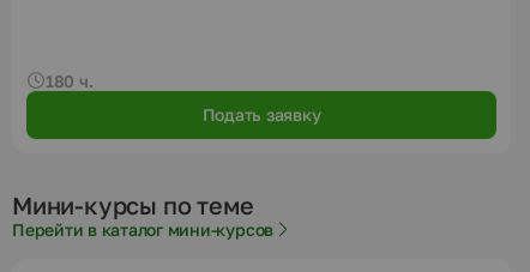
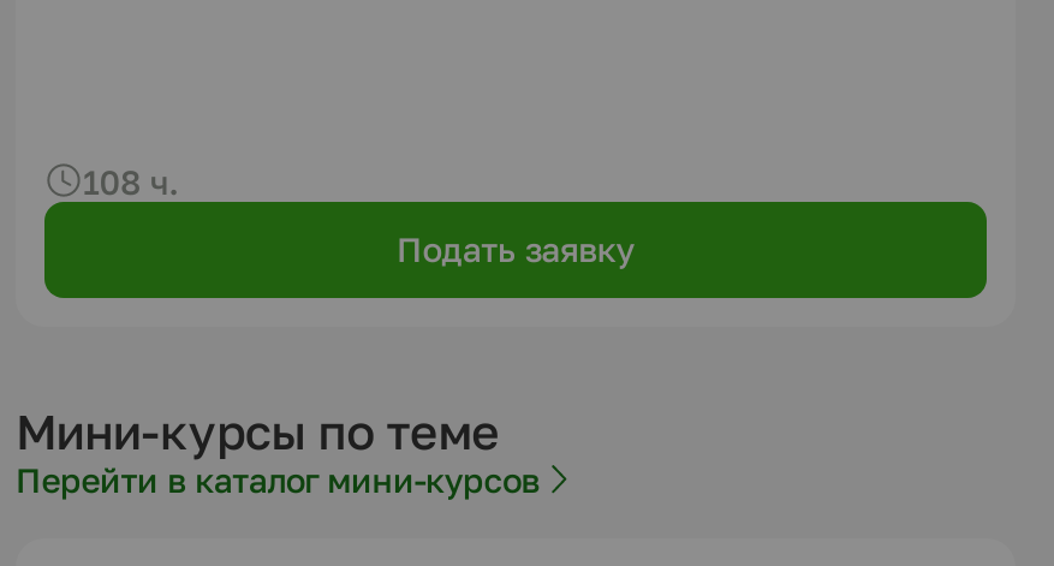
[46,70,93,91] 180 ч. -> [83,160,177,201] 108 ч.

